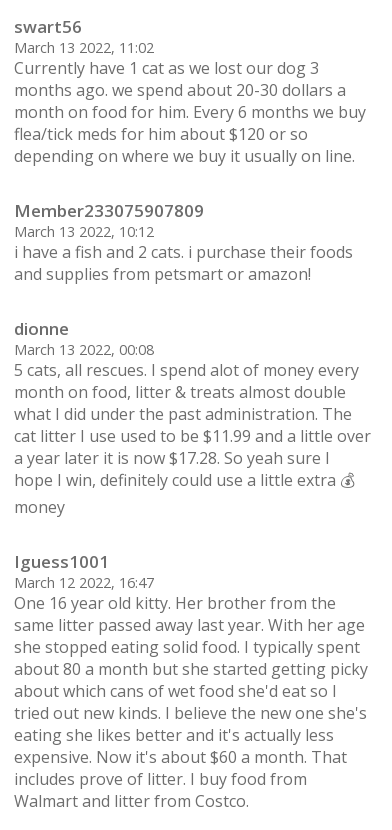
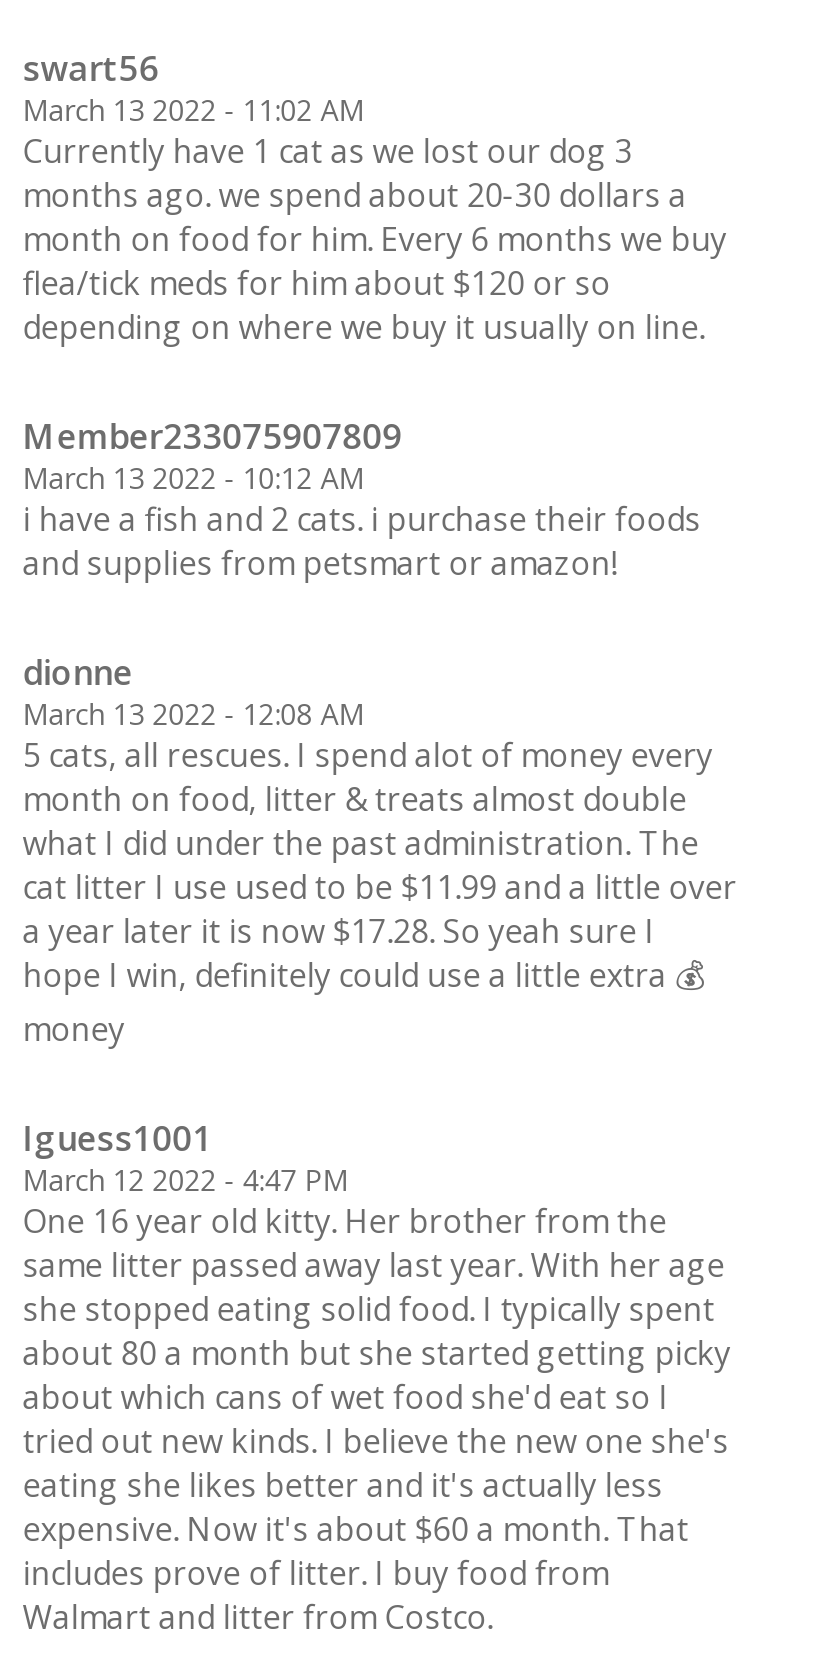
[14,38,154,57] March 13 2022, 11:02 -> [23,91,365,129] March 13 2022 - 11:02 AM
[14,222,154,241] March 13 2022, 10:12 -> [23,459,365,497] March 13 2022 - 10:12 AM
[14,340,154,359] March 13 2022, 00:08 -> [23,695,365,733] March 13 2022 - 12:08 AM
[14,573,154,592] March 12 2022, 16:47 -> [23,1161,349,1199] March 12 2022 - 4:47 PM

